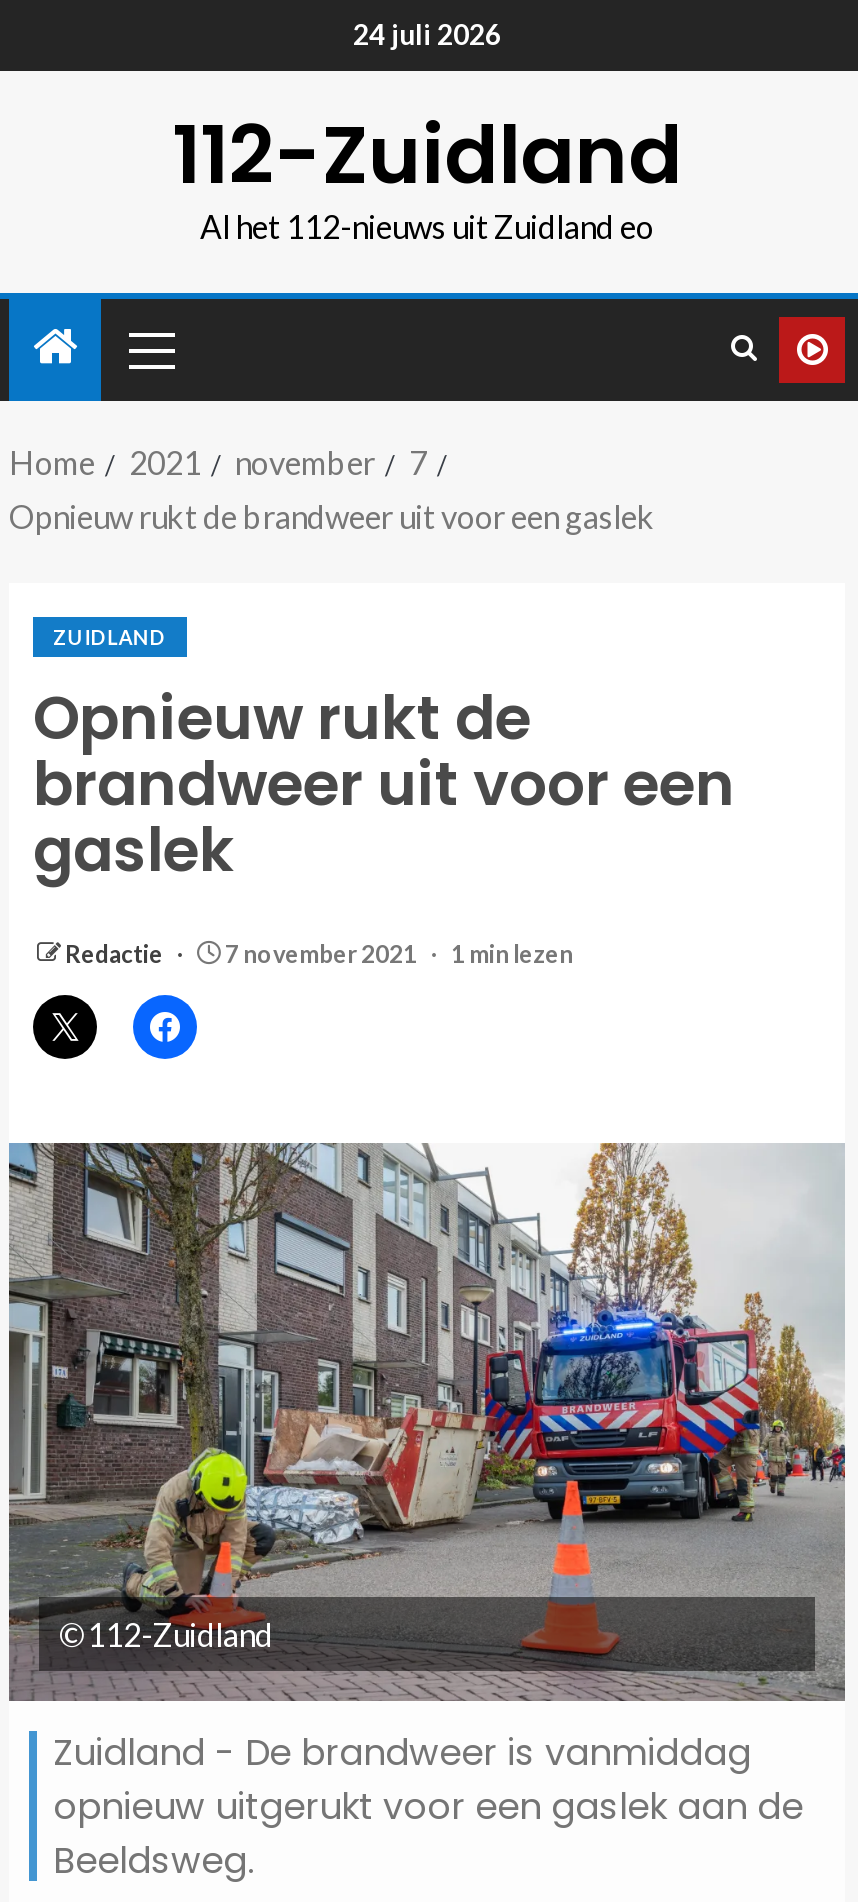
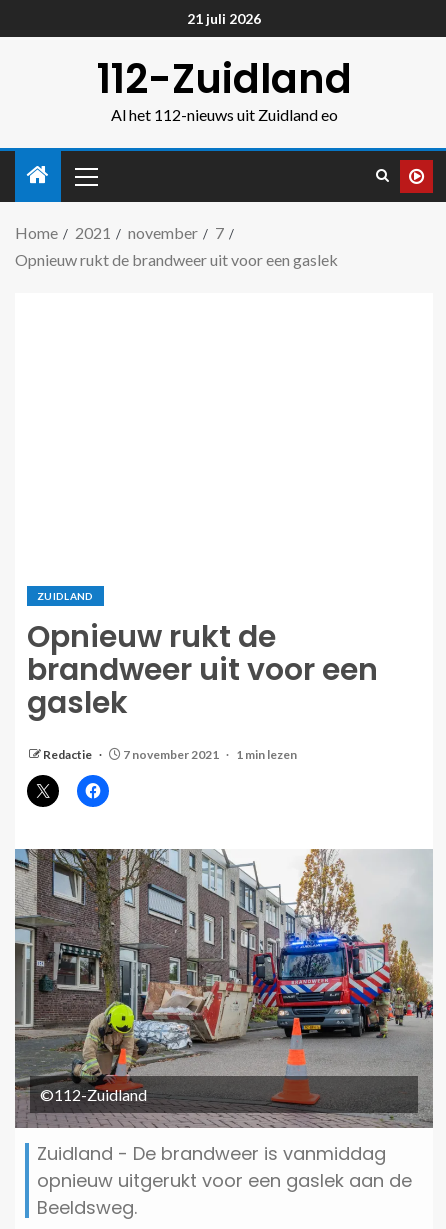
[353,17,501,51] 24 juli 2026 -> [187,10,261,27] 21 juli 2026

